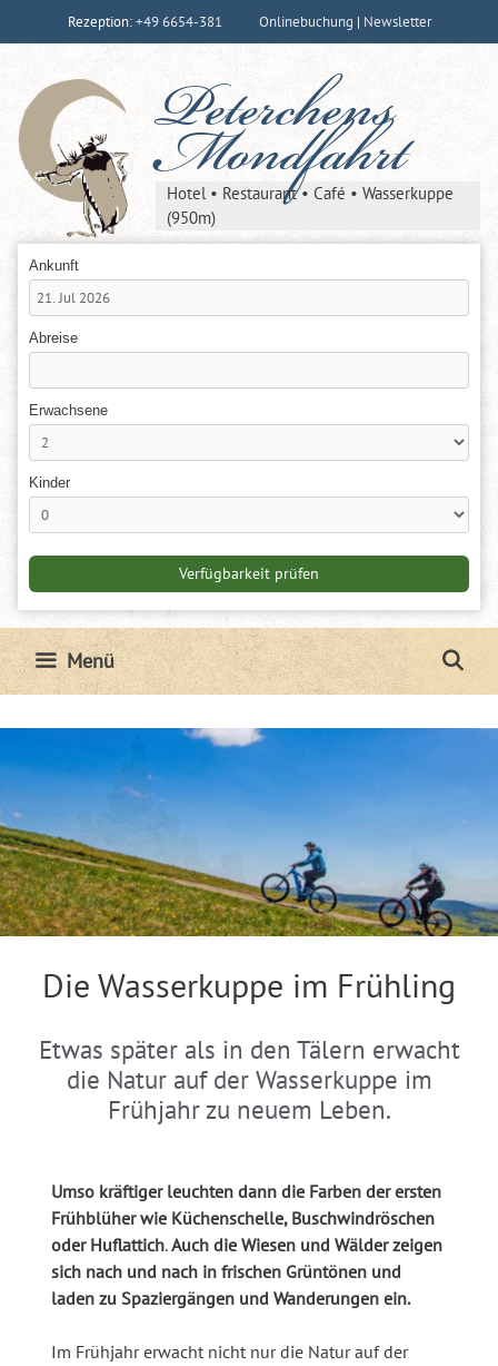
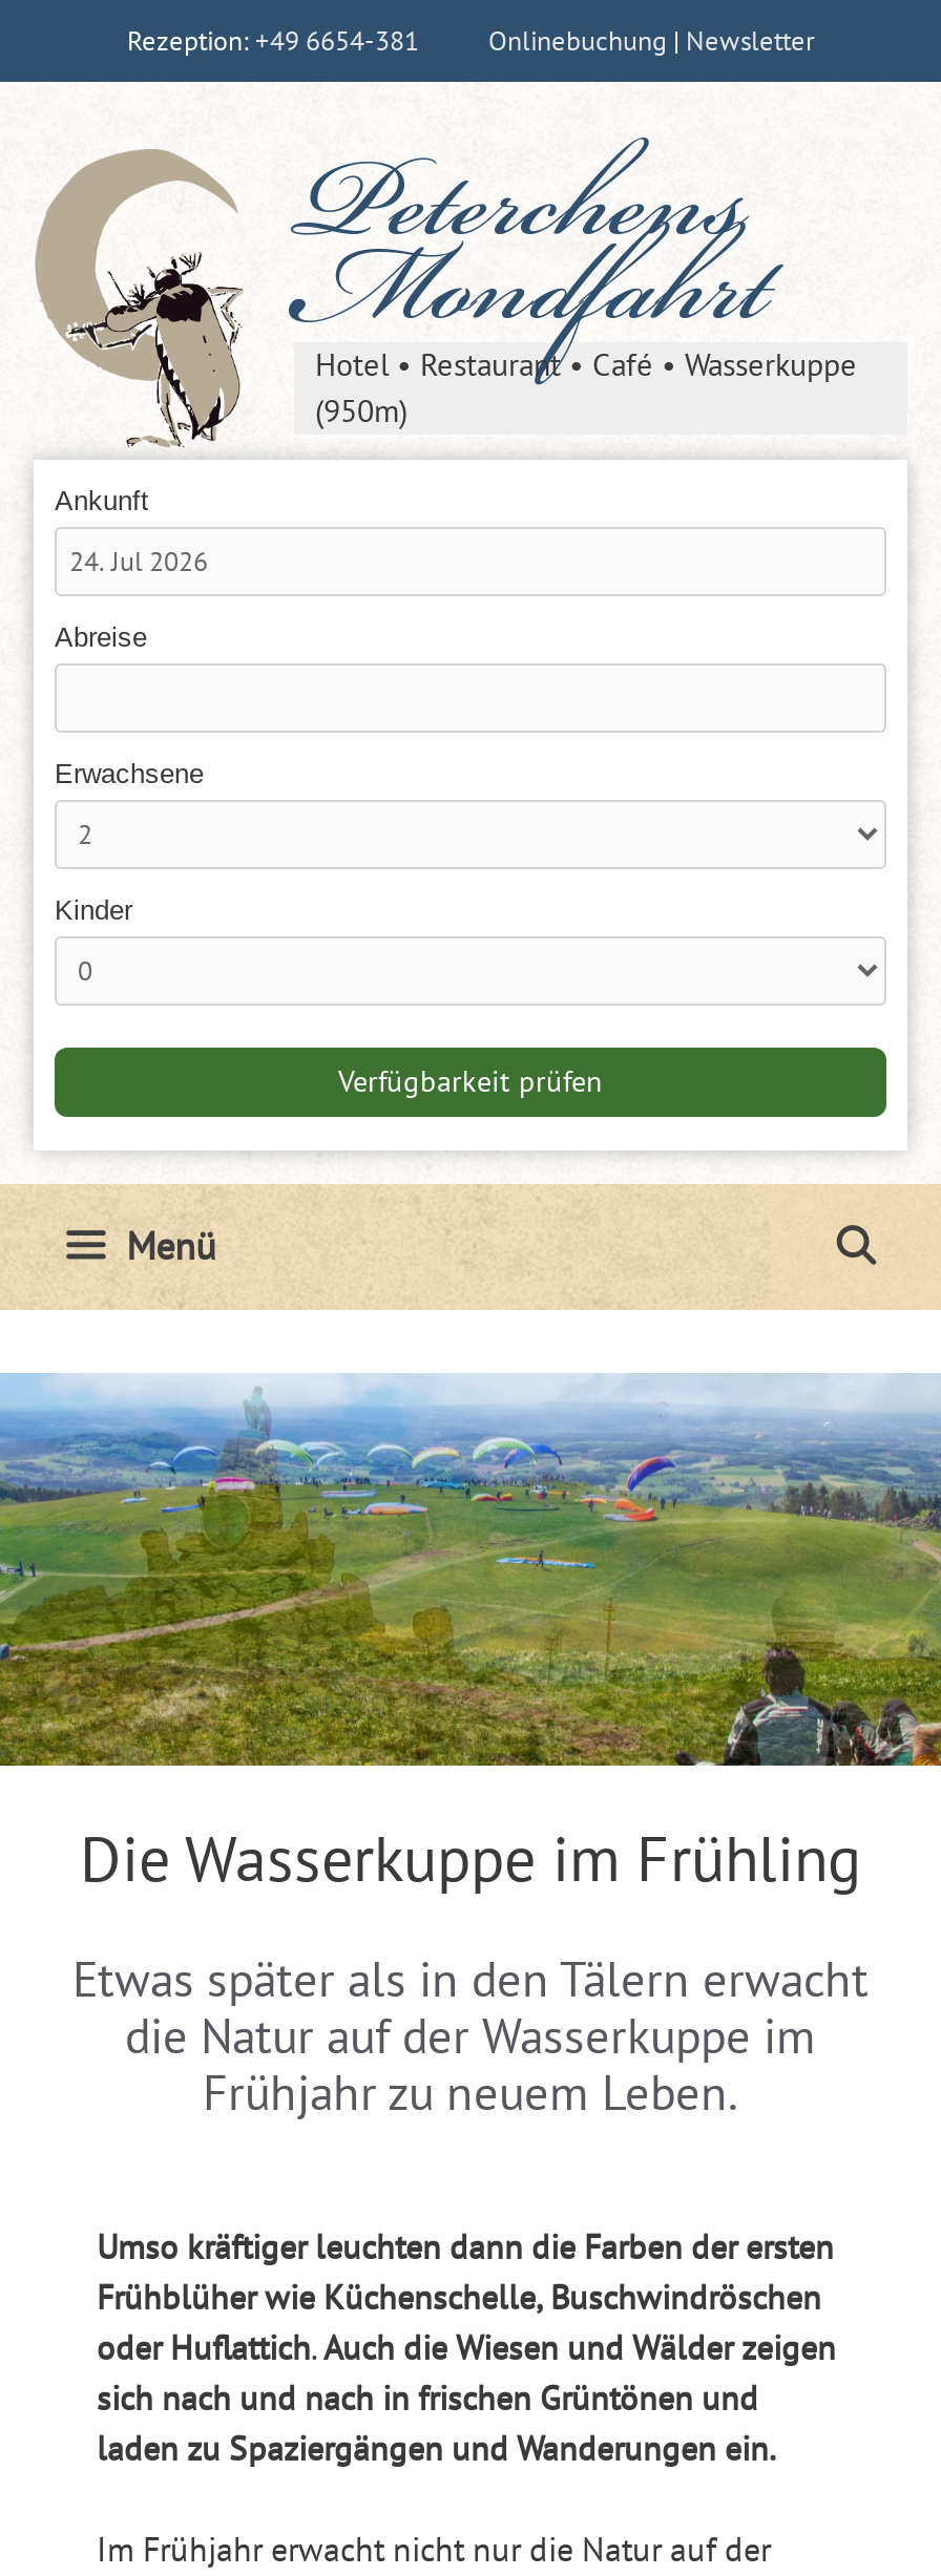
[3,727,495,937] [image] -> [6,1373,935,1768] [image]

